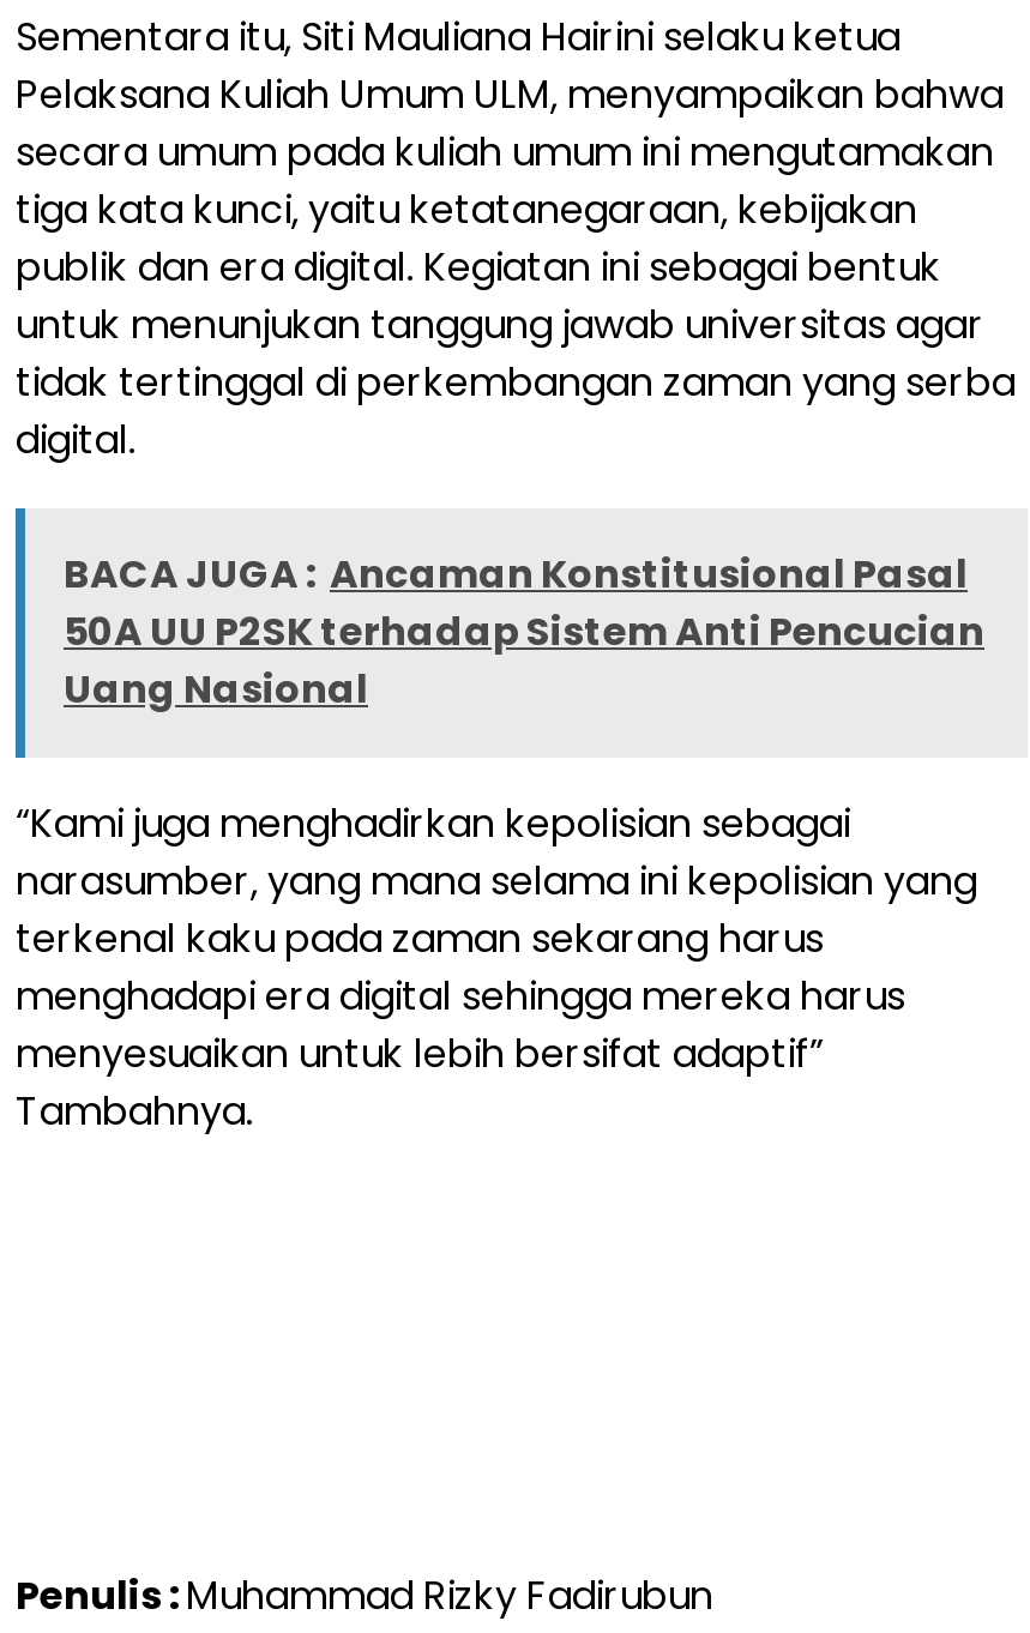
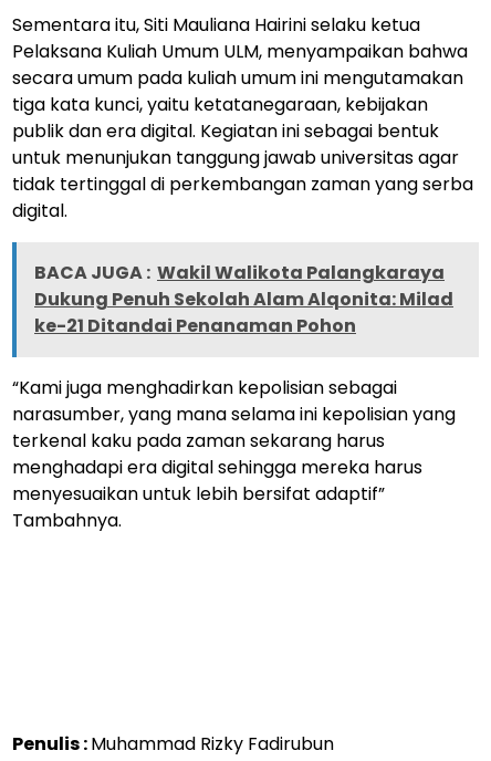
[64,547,984,717] BACA JUGA : Ancaman Konstitusional Pasal | 50A UU P2SK terhadap Sistem Anti Pencucian | Uang Nasional -> [34,260,453,339] BACA JUGA : Wakil Walikota Palangkaraya | Dukung Penuh Sekolah Alam Alqonita: Milad | ke-21 Ditandai Penanaman Pohon

